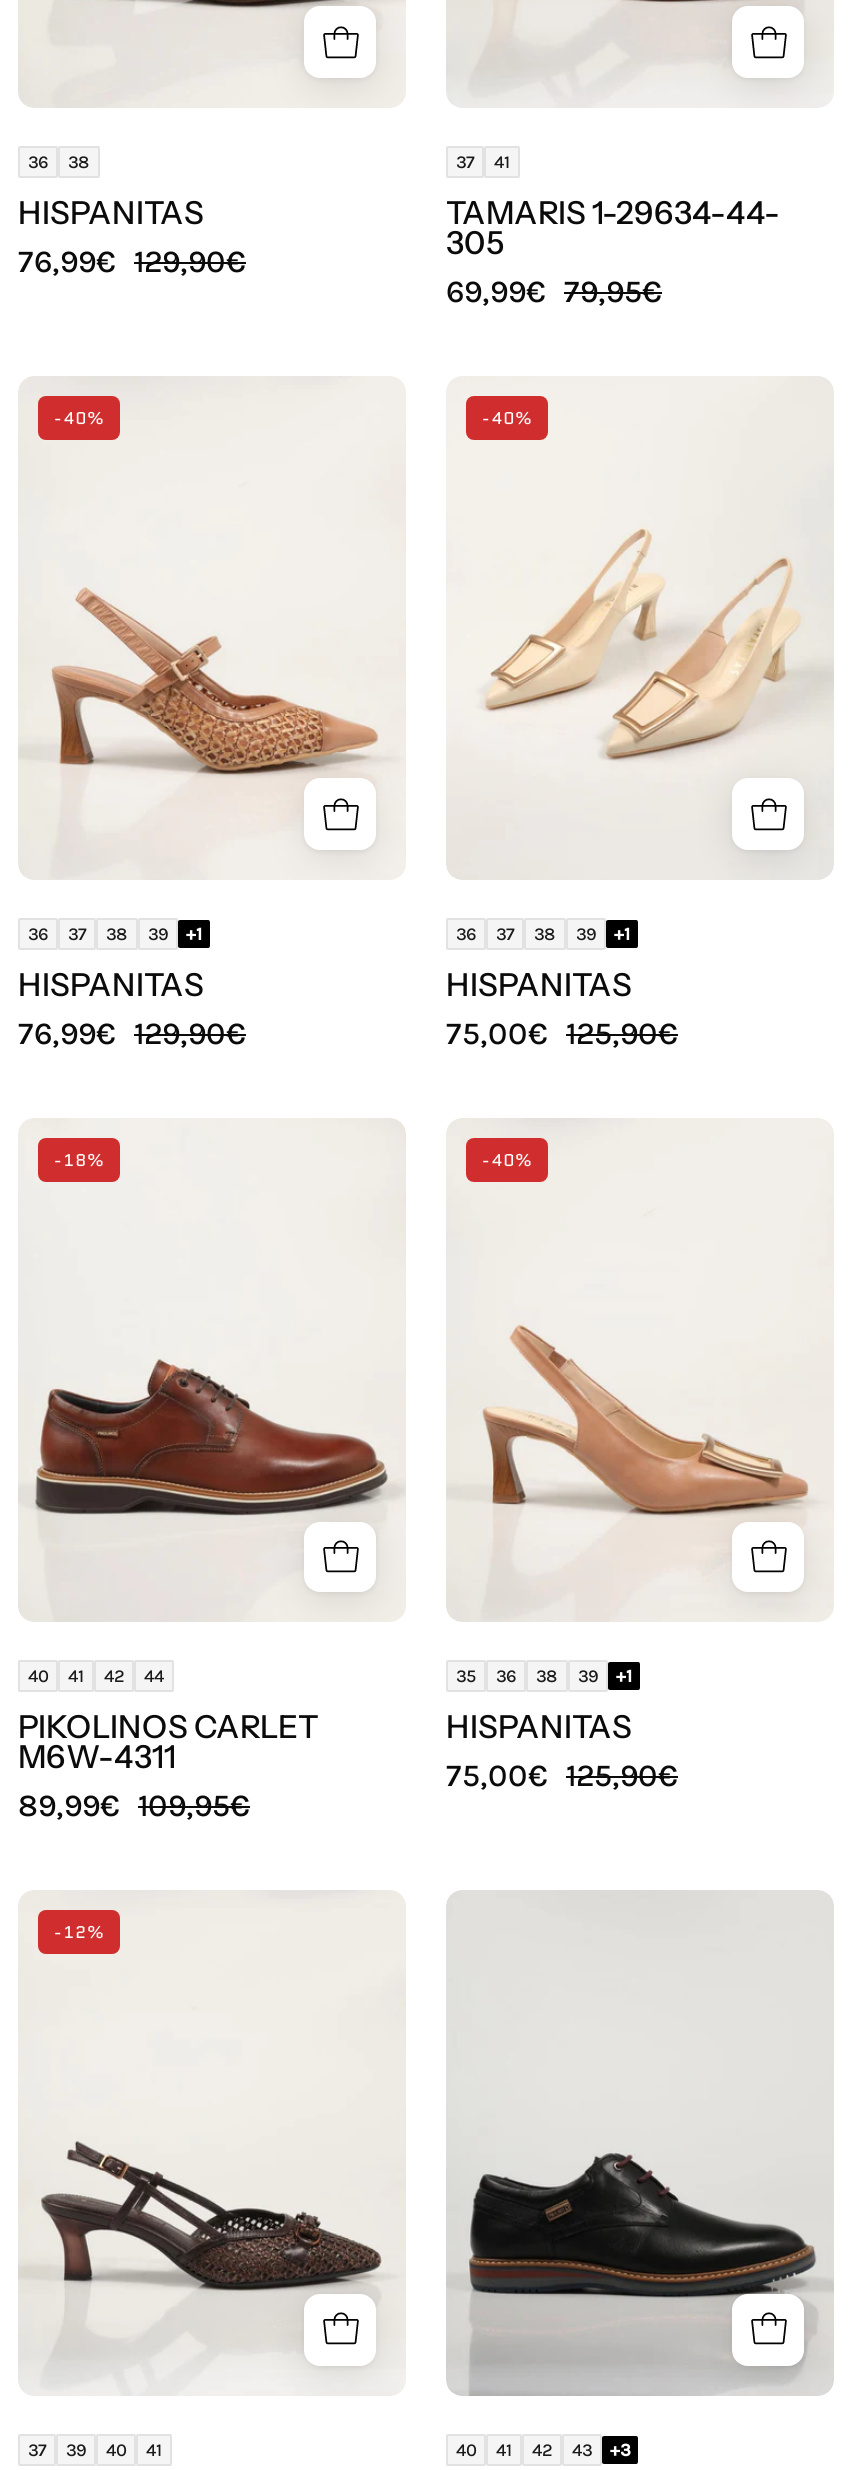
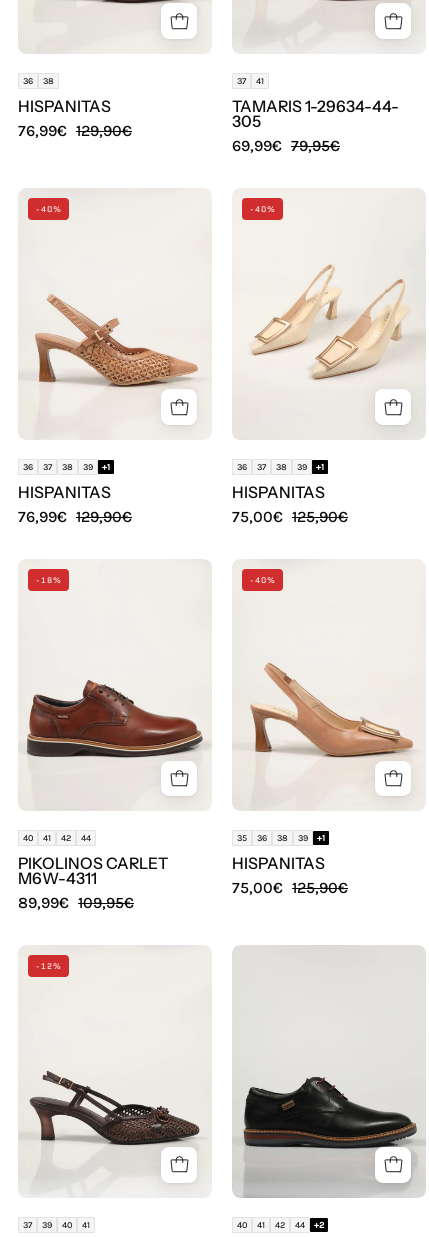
[572,2439,592,2459] 43 -> [295,1220,305,1230] 44
[610,2439,630,2459] +3 -> [314,1220,324,1230] +2

